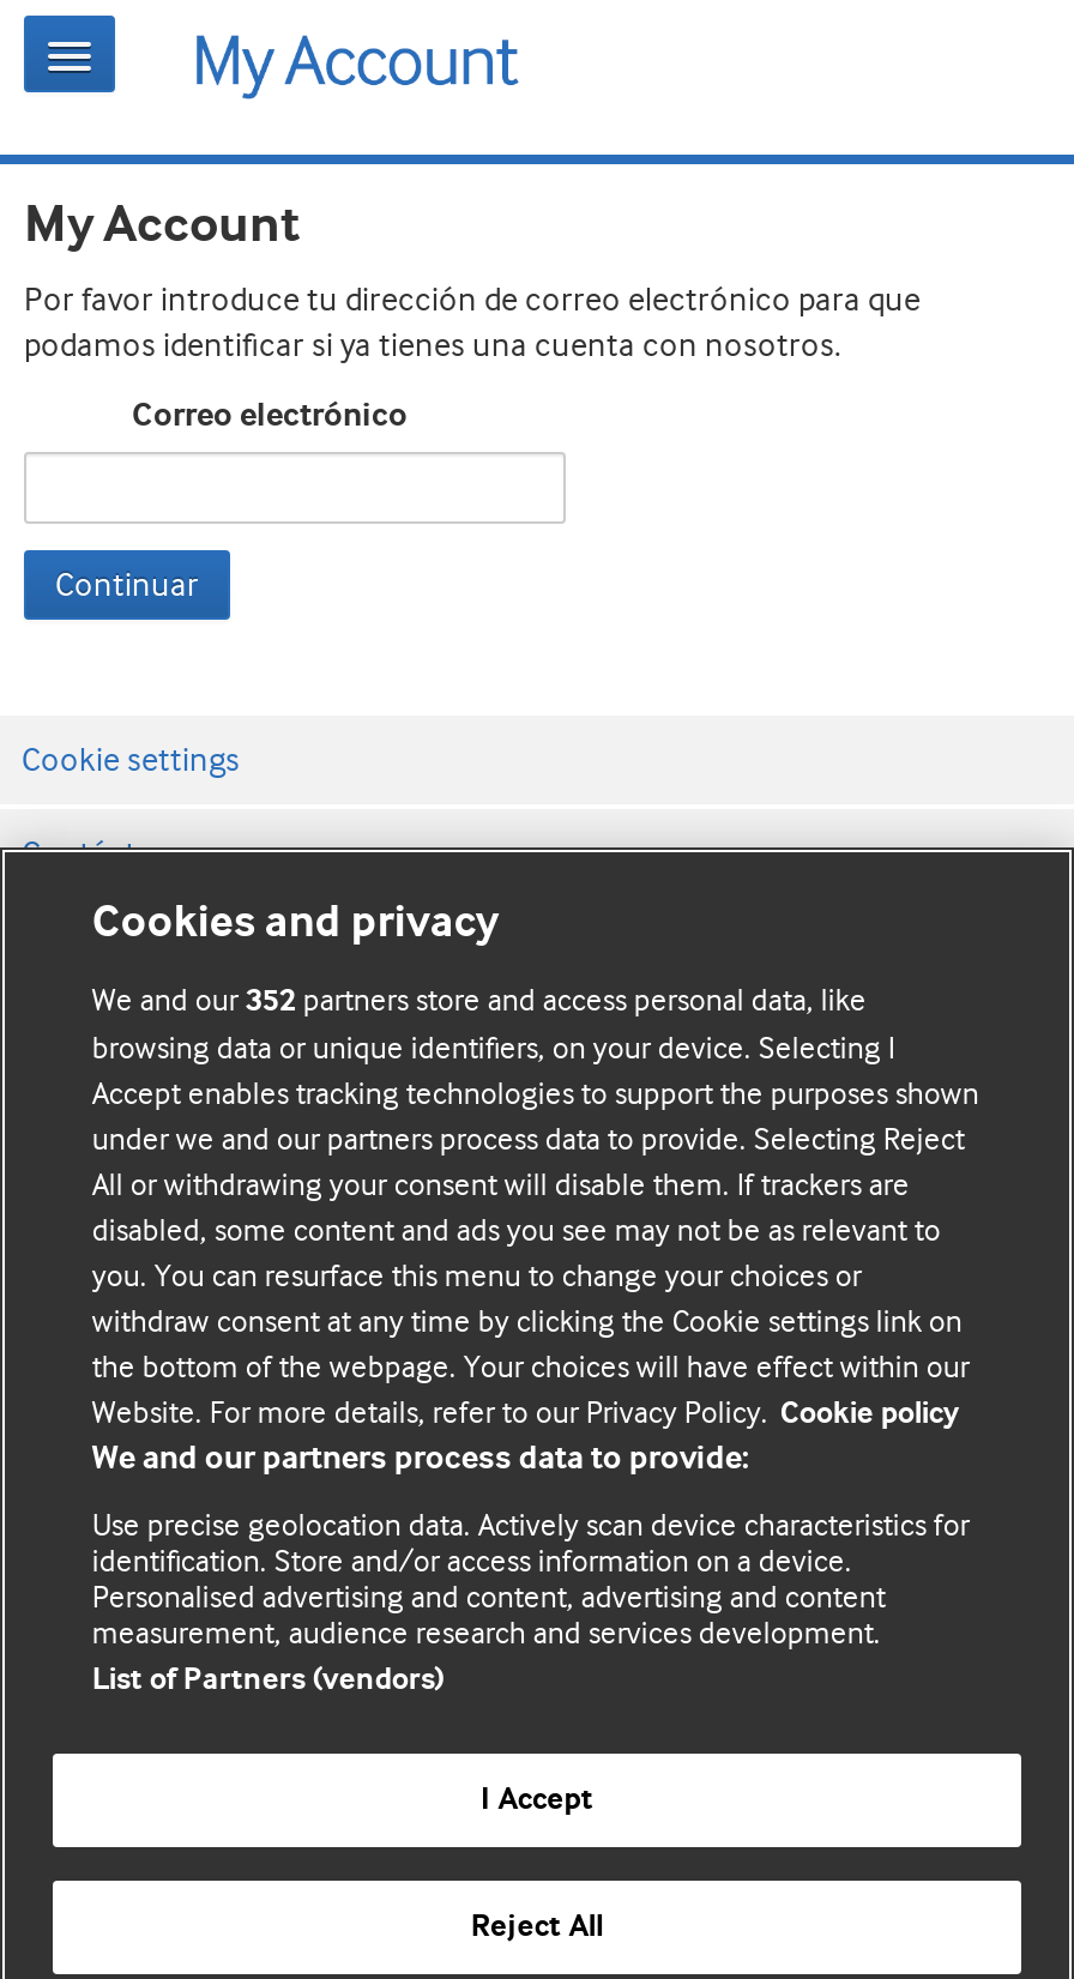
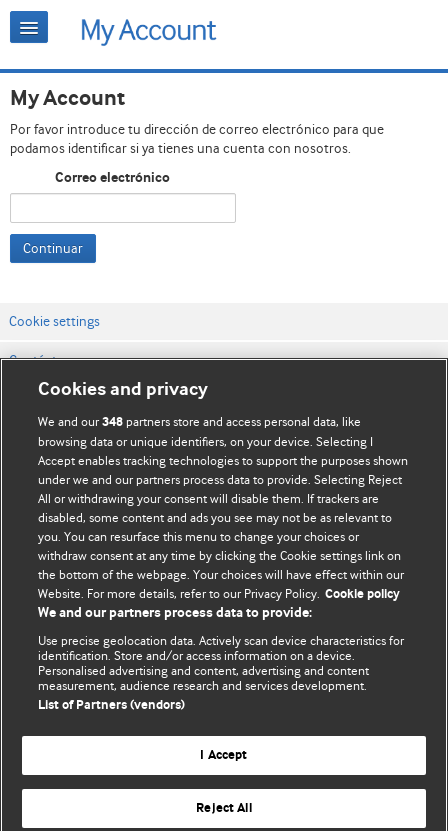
[92,982,866,1020] We and our 352 partners store and access personal data, like -> [38,414,361,430] We and our 348 partners store and access personal data, like

